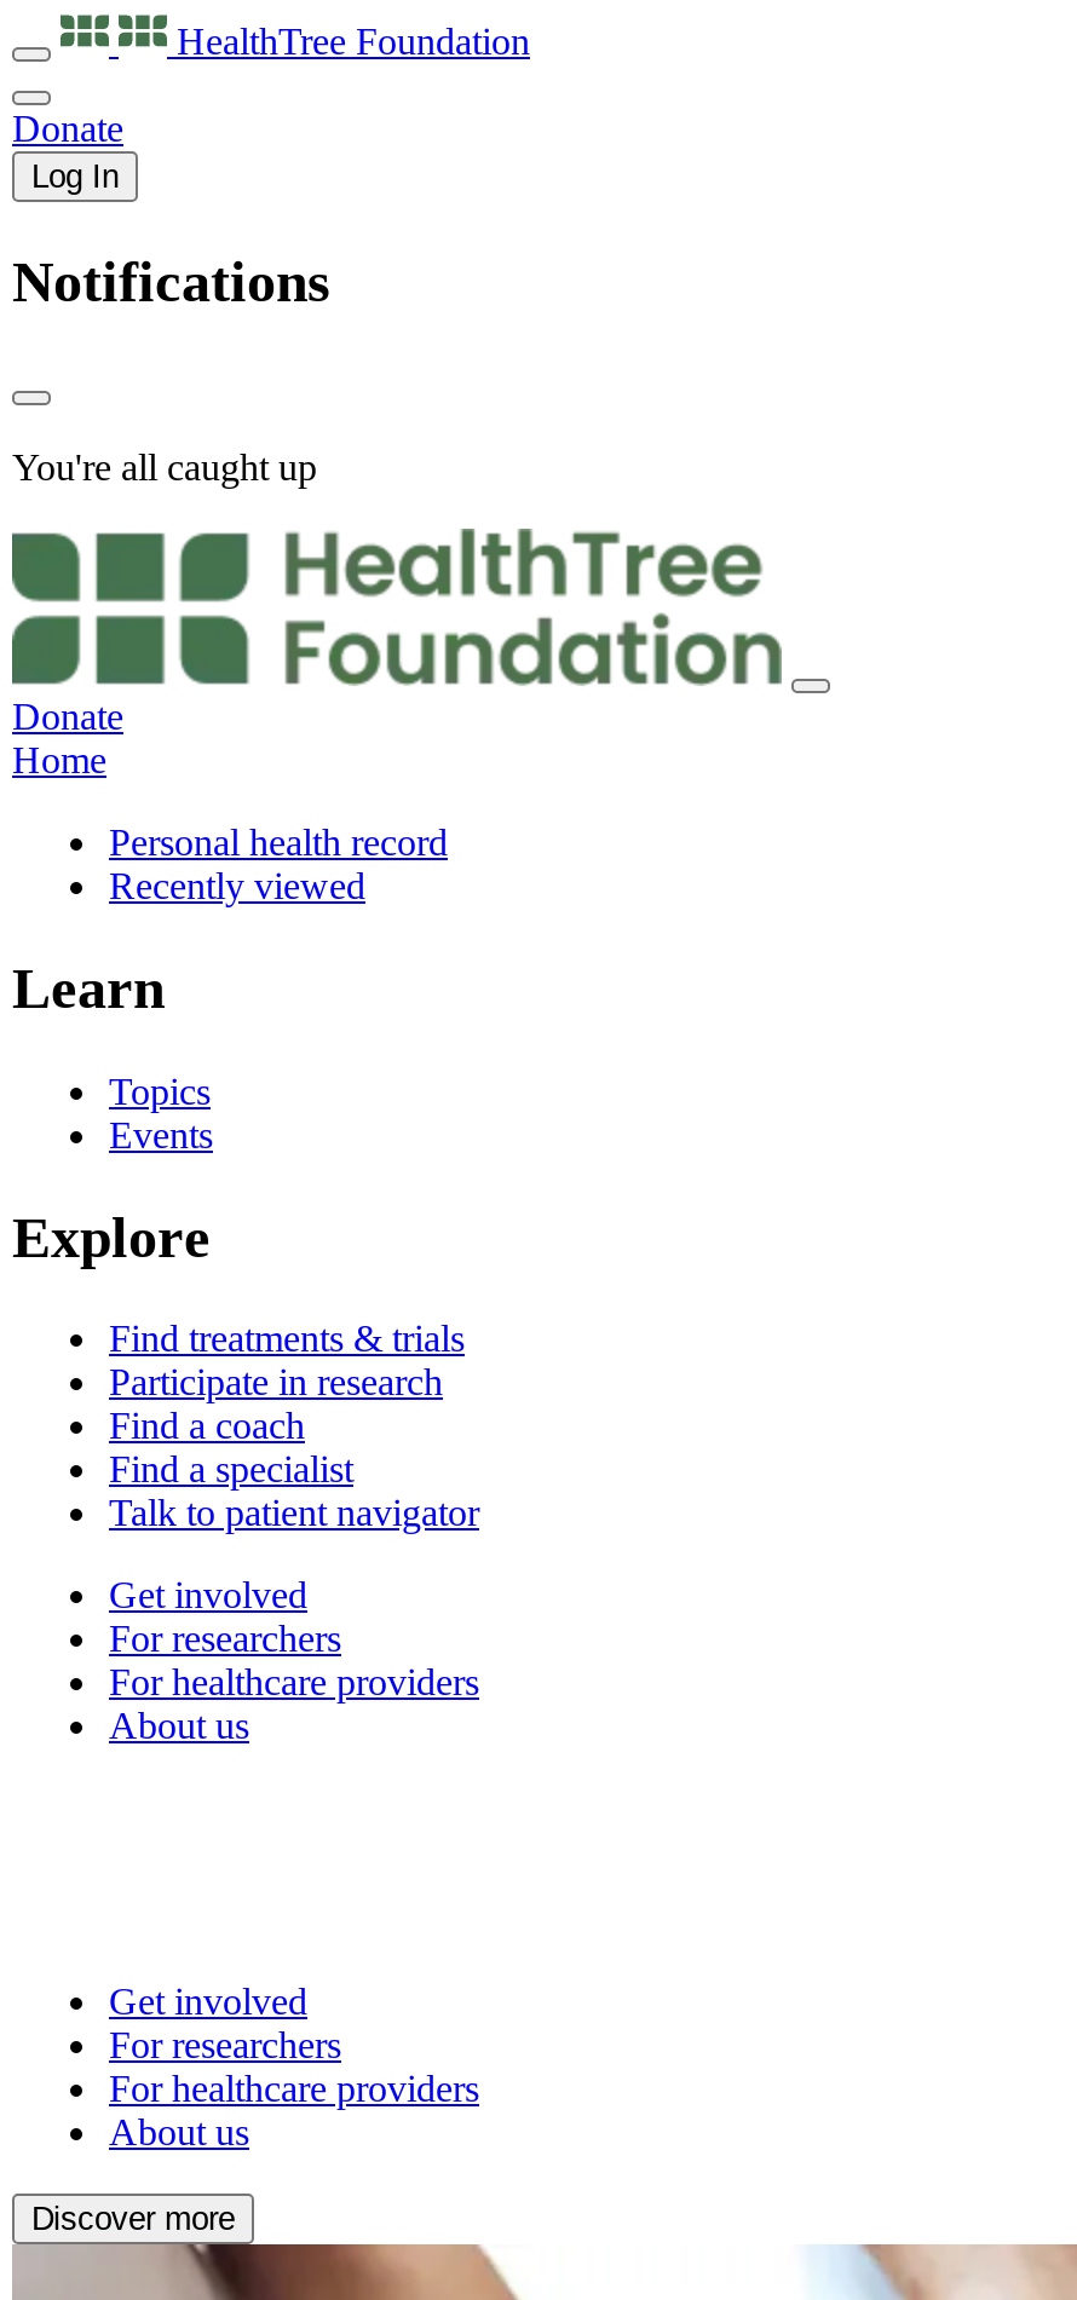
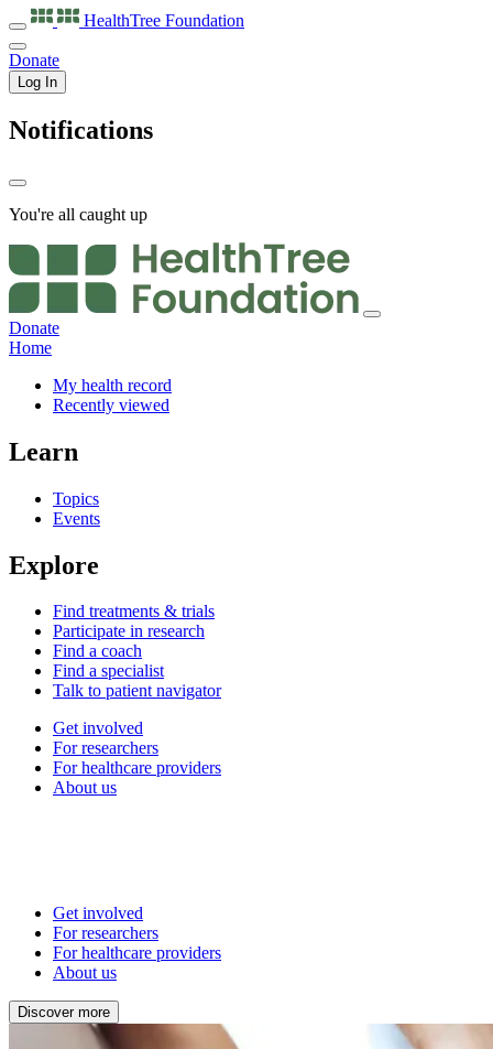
[109,821,448,862] Personal health record -> [53,376,172,394] My health record

